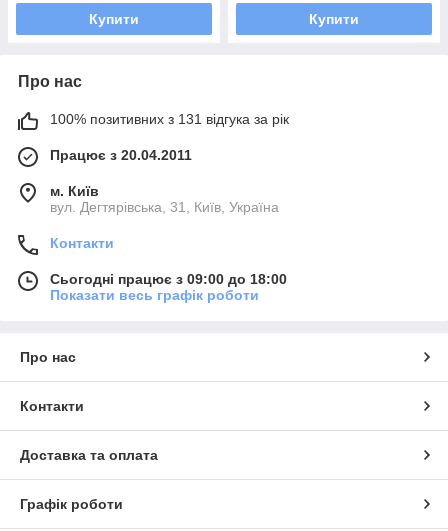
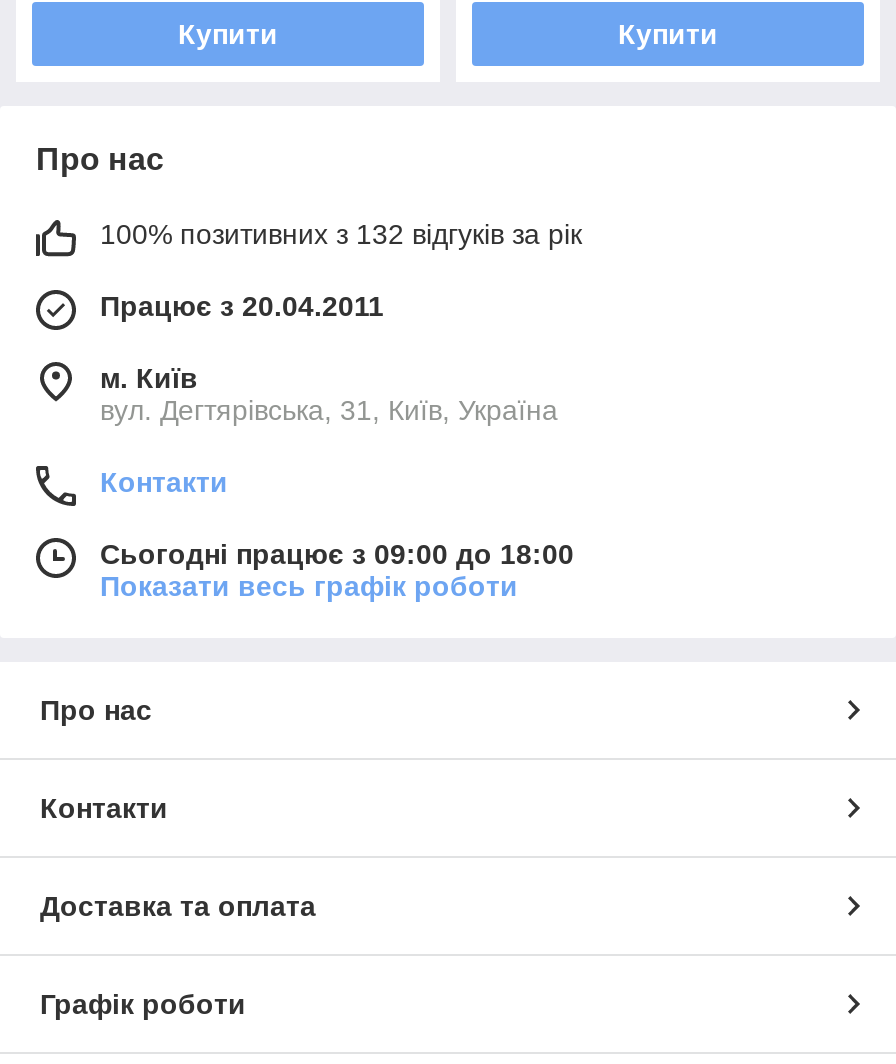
[50,111,289,127] 100% позитивних з 131 відгука за рік -> [100,218,582,250] 100% позитивних з 132 відгуків за рік

